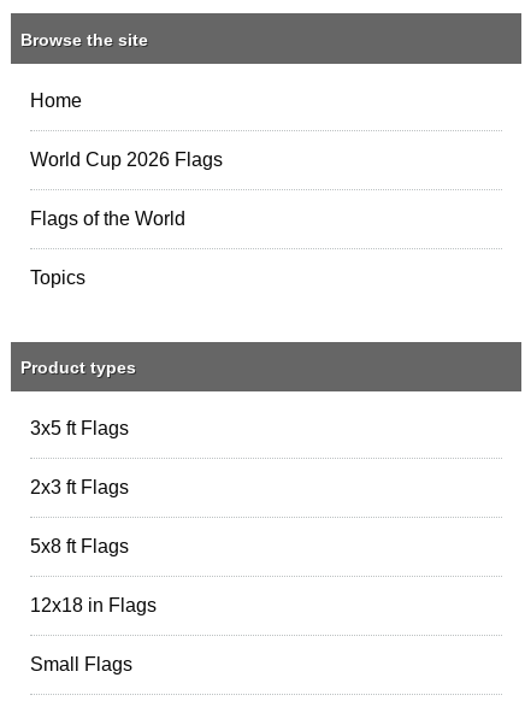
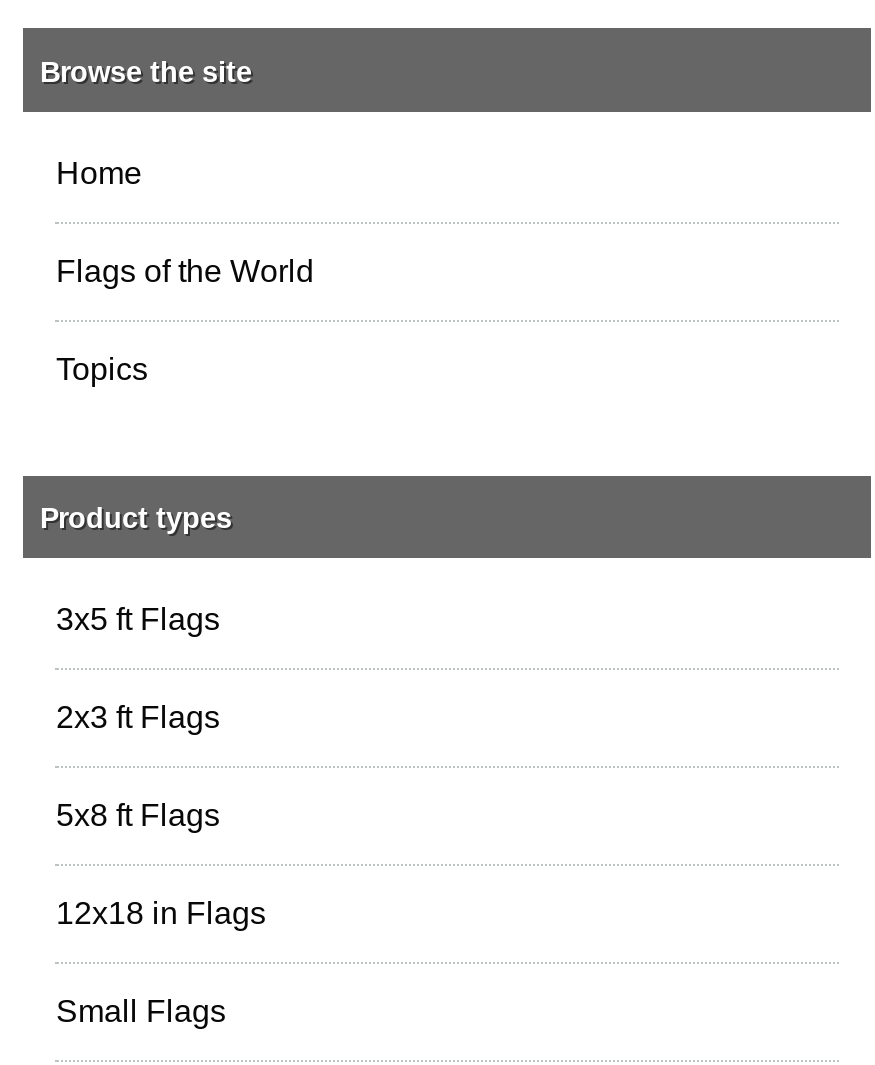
[31,149,223,170] World Cup 2026 Flags -> none

